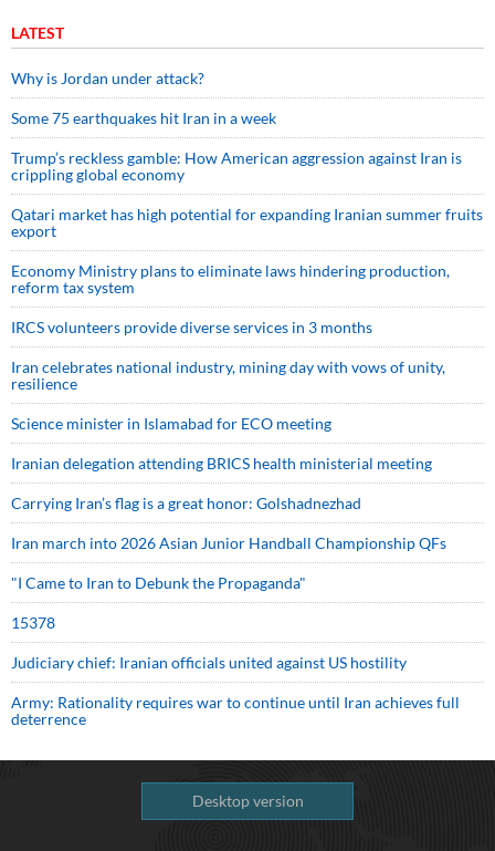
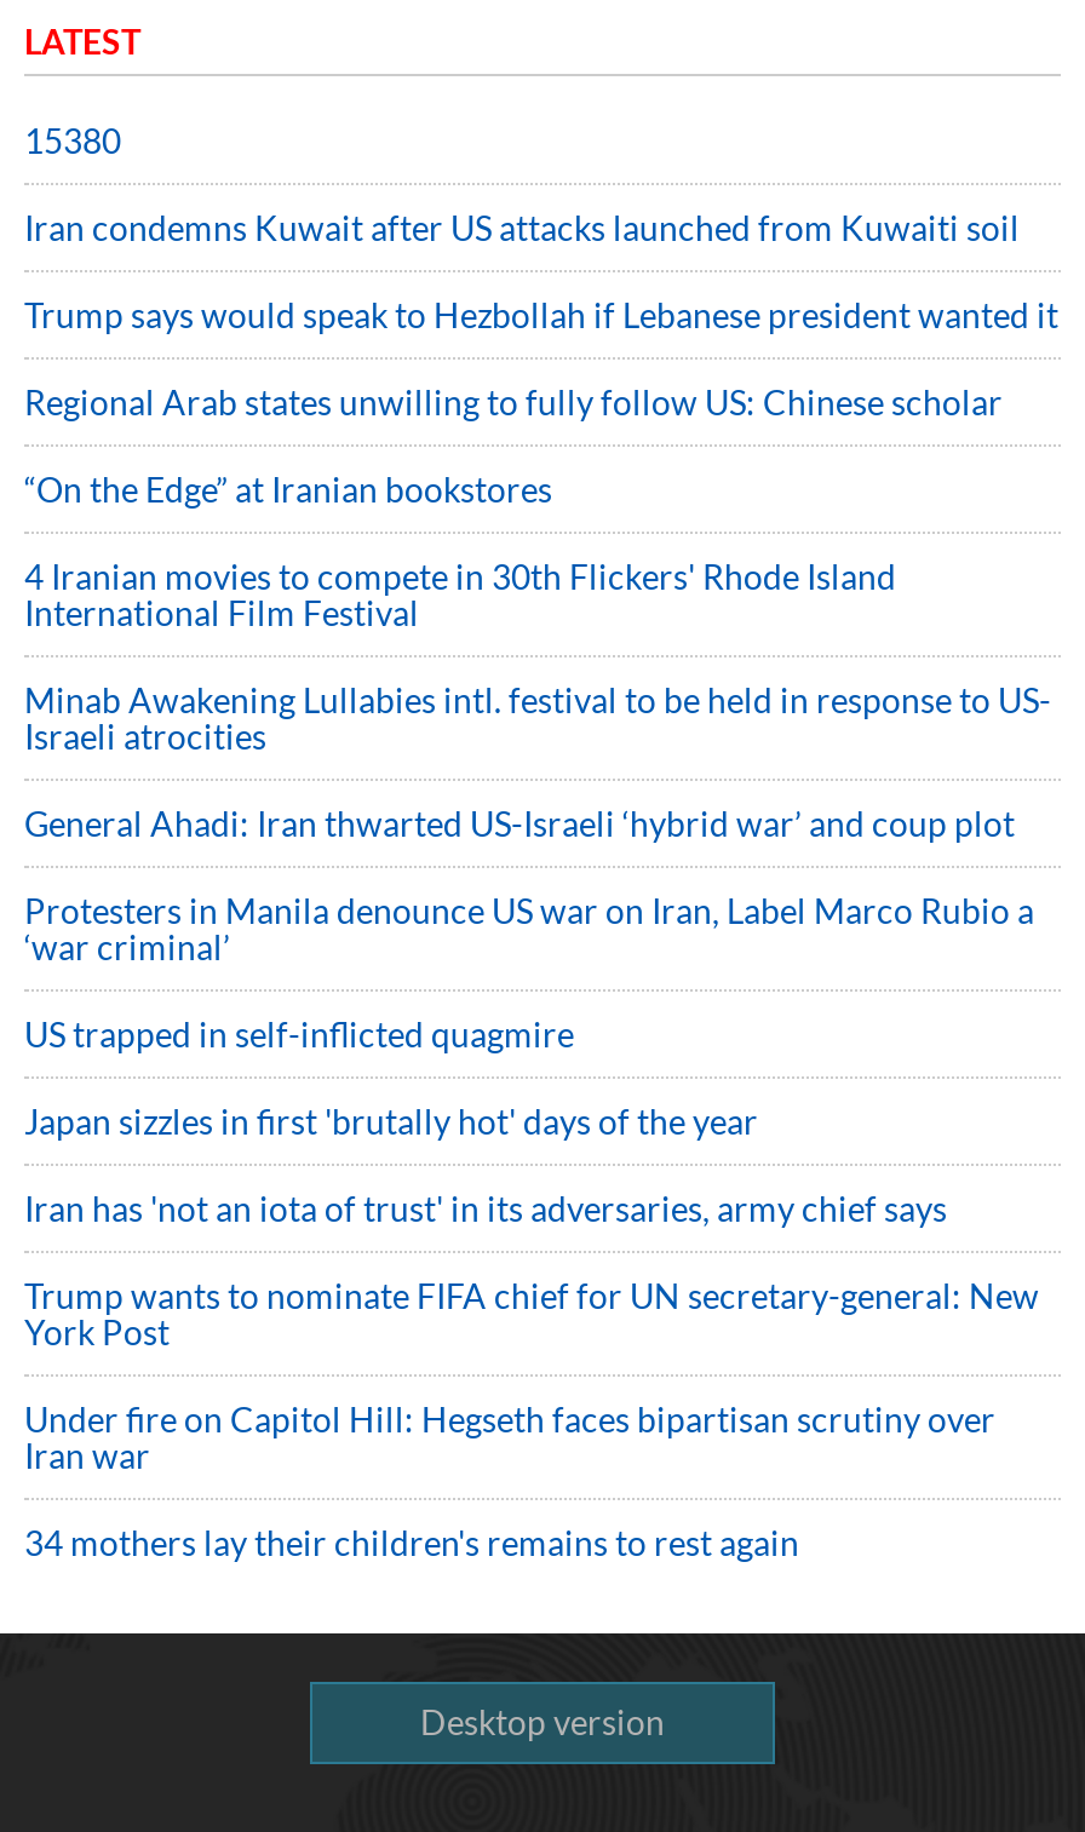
[11,69,204,88] Why is Jordan under attack? -> [24,121,121,162] 15380
[11,109,276,128] Some 75 earthquakes hit Iran in a week -> [24,208,1020,249] Iran condemns Kuwait after US attacks launched from Kuwaiti soil
[11,149,462,184] Trump’s reckless gamble: How American aggression against Iran is | crippling global economy -> [24,295,1058,336] Trump says would speak to Hezbollah if Lebanese president wanted it
[11,205,483,240] Qatari market has high potential for expanding Iranian summer fruits | export -> [24,382,1003,423] Regional Arab states unwilling to fully follow US: Chinese scholar
[11,261,450,297] Economy Ministry plans to eliminate laws hindering production, | reform tax system -> [24,469,552,510] “On the Edge” at Iranian bookstores
[11,318,372,337] IRCS volunteers provide diverse services in 3 months -> [24,557,896,634] 4 Iranian movies to compete in 30th Flickers' Rhode Island | International Film Festival
[11,358,445,393] Iran celebrates national industry, mining day with vows of unity, | resilience -> [24,680,1051,758] Minab Awakening Lullabies intl. festival to be held in response to US- | Israeli atrocities
[11,414,331,433] Science minister in Islamabad for ECO meeting -> [24,804,1015,845] General Ahadi: Iran thwarted US-Israeli ‘hybrid war’ and coup plot
[11,454,432,473] Iranian delegation attending BRICS health ministerial meeting -> [24,891,1034,968] Protesters in Manila denounce US war on Iran, Label Marco Rubio a | ‘war criminal’
[11,494,361,513] Carrying Iran’s flag is a great honor: Golshadnezhad -> [24,1014,581,1055] US trapped in self-inflicted quagmire
[11,534,446,553] Iran march into 2026 Asian Junior Handball Championship QFs -> [24,1101,758,1143] Japan sizzles in first 'brutally hot' days of the year
[11,574,306,592] "I Came to Iran to Debunk the Propaganda" -> [24,1189,954,1230] Iran has 'not an iota of trust' in its adversaries, army chief says
[11,613,55,632] 15378 -> [24,1276,1039,1353] Trump wants to nominate FIFA chief for UN secretary-general: New | York Post
[11,653,413,672] Judiciary chief: Iranian officials united against US hostility -> [24,1399,995,1477] Under fire on Capitol Hill: Hegseth faces bipartisan scrutiny over | Iran war
[11,693,460,728] Army: Rationality requires war to continue until Iran achieves full | deterrence -> [24,1523,799,1564] 34 mothers lay their children's remains to rest again

